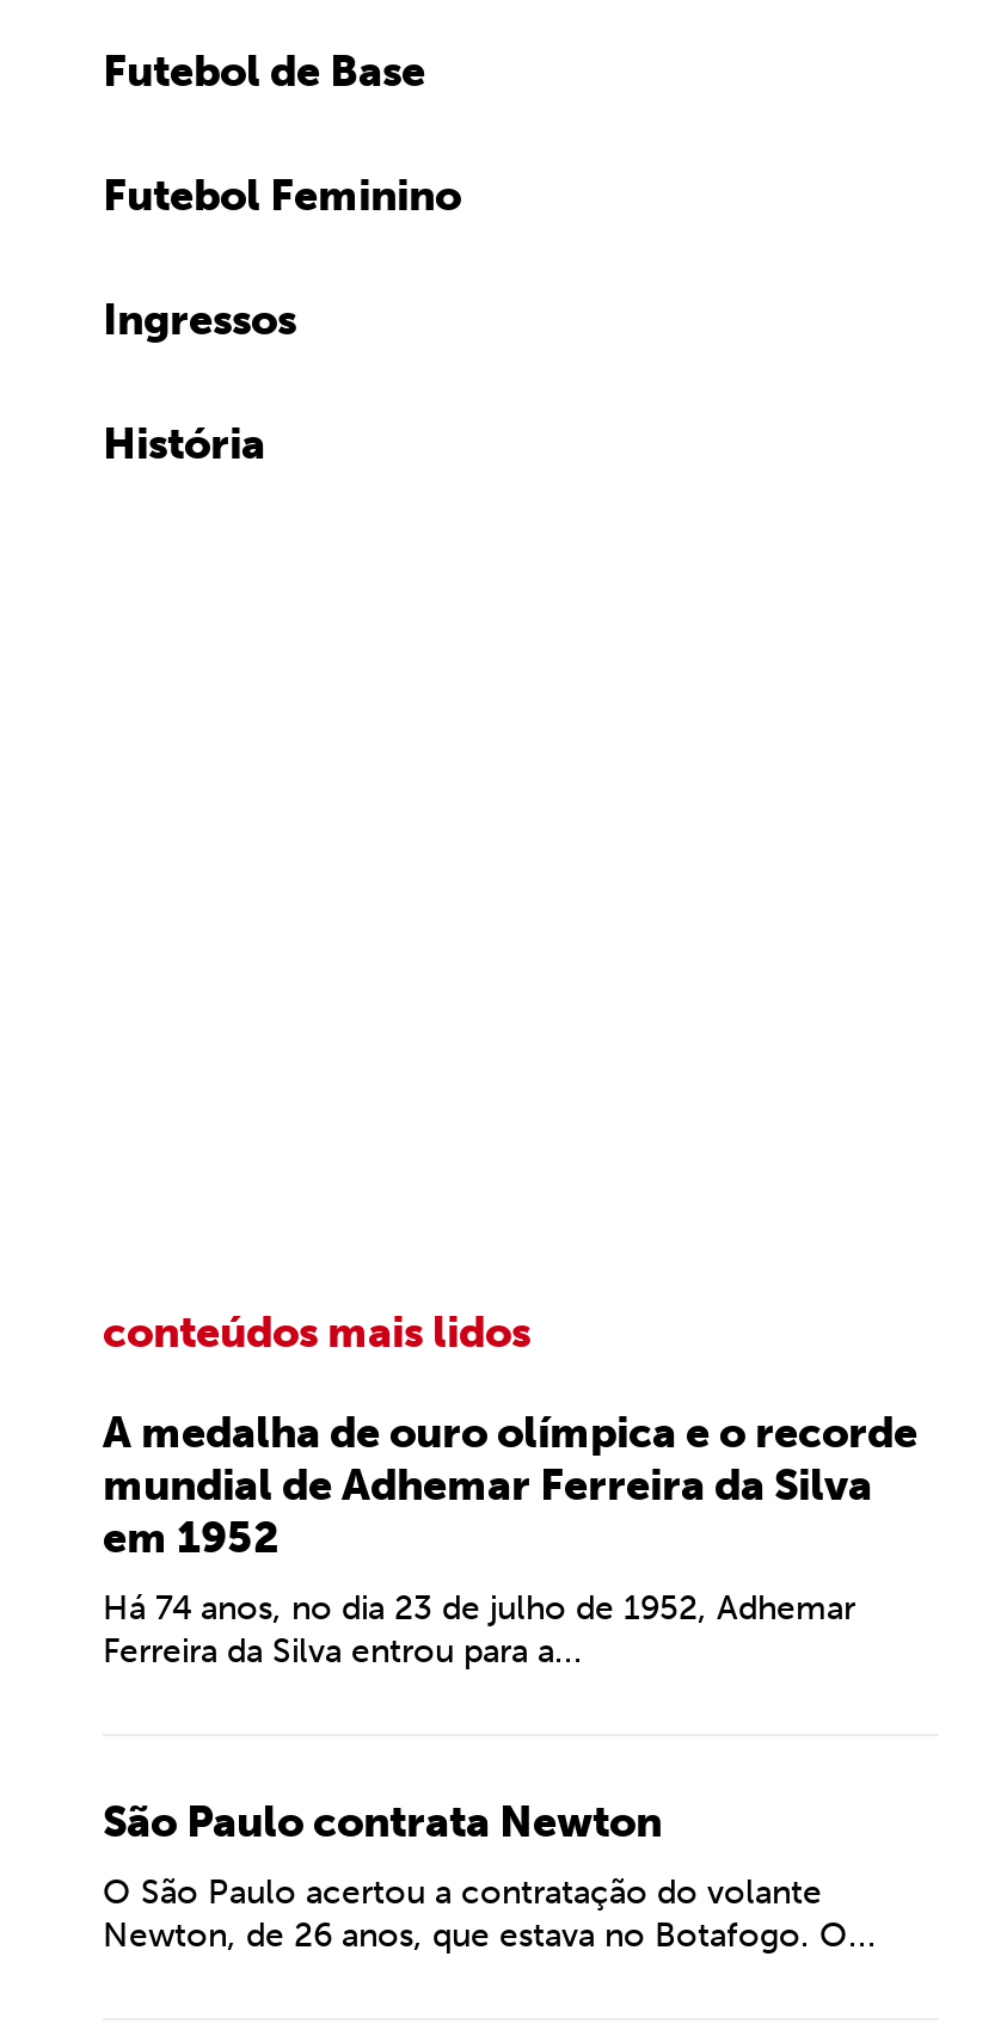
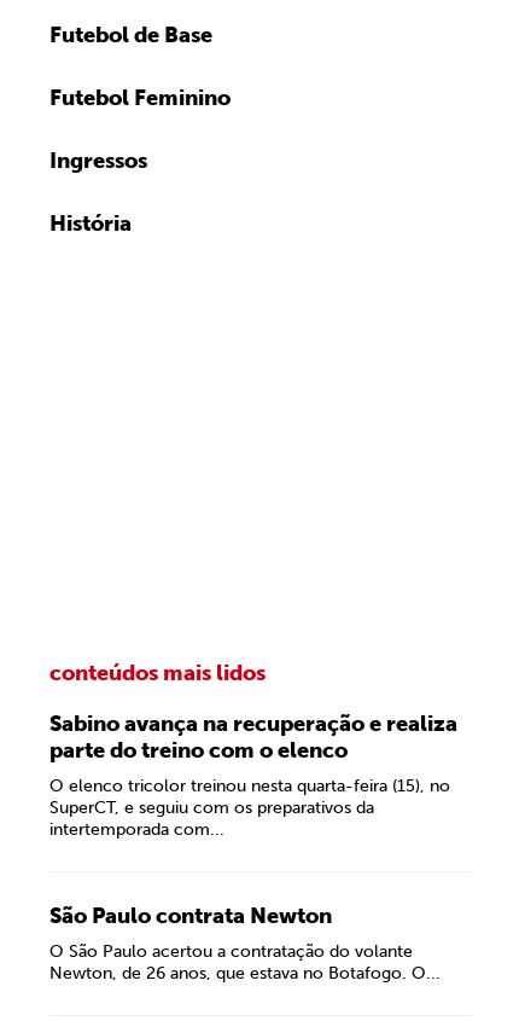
[103,1407,917,1564] A medalha de ouro olímpica e o recorde | mundial de Adhemar Ferreira da Silva | em 1952 -> [49,710,457,764] Sabino avança na recuperação e realiza | parte do treino com o elenco
[103,1588,855,1672] Há 74 anos, no dia 23 de julho de 1952, Adhemar | Ferreira da Silva entrou para a... -> [49,776,450,840] O elenco tricolor treinou nesta quarta-feira (15), no | SuperCT, e seguiu com os preparativos da | intertemporada com...

